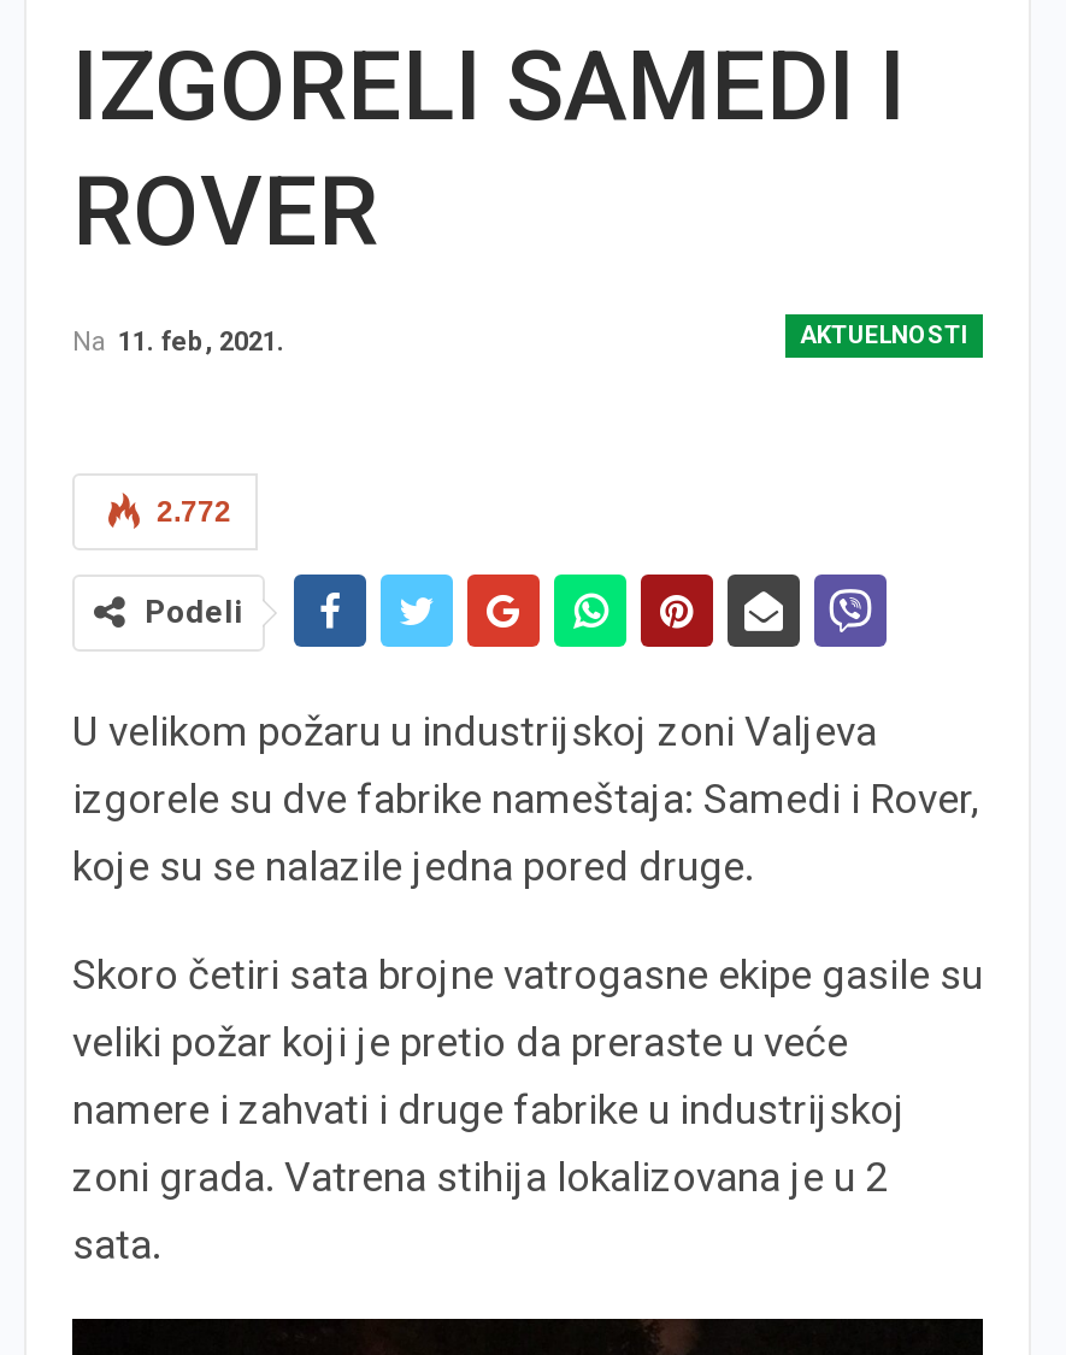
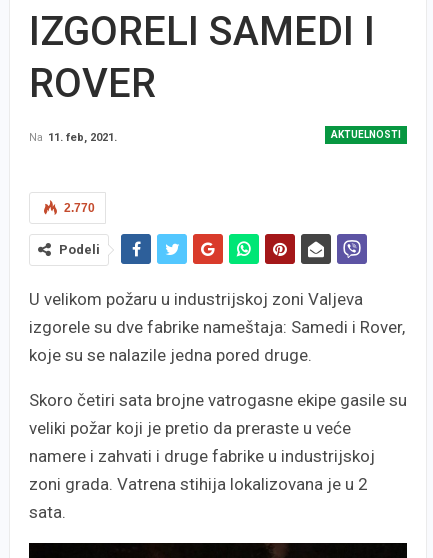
[157,494,231,528] 2.772 -> [64,201,95,215] 2.770

